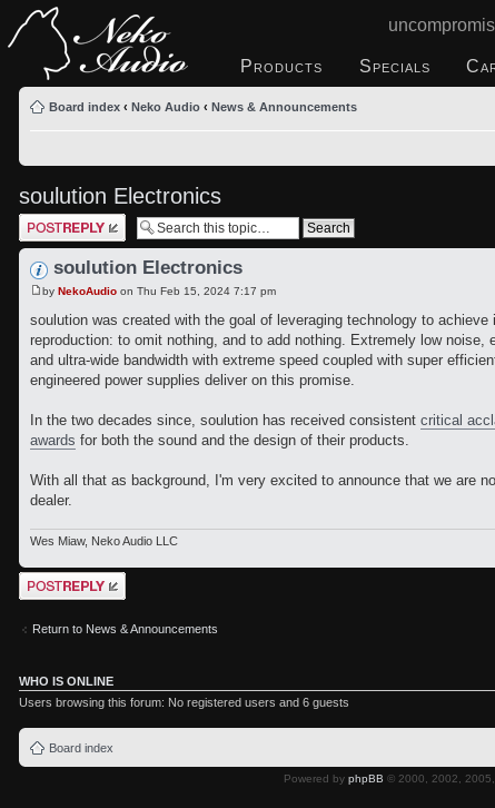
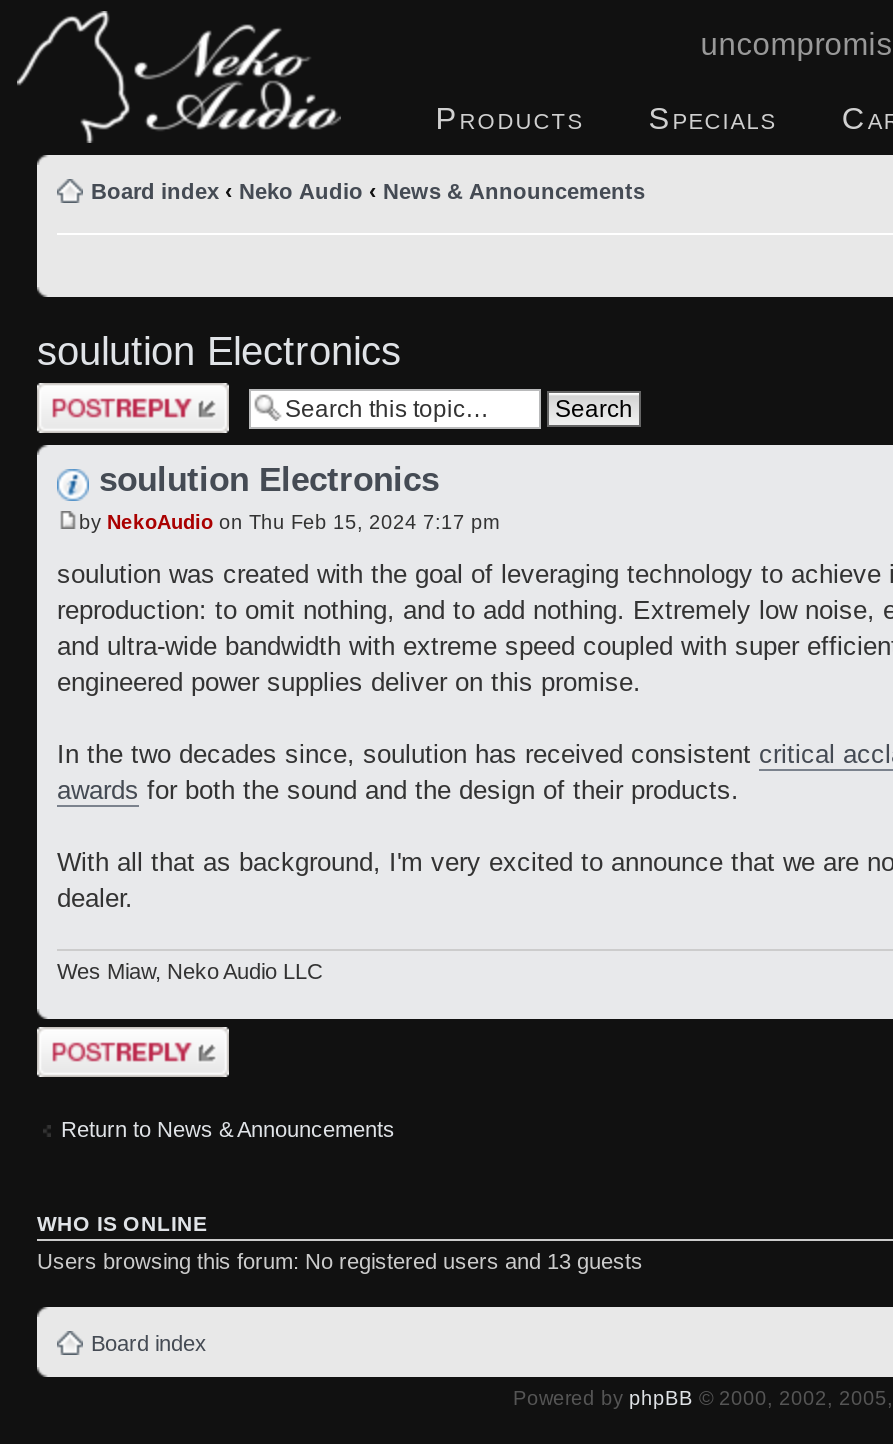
[19,695,349,708] Users browsing this forum: No registered users and 6 guests -> [37,1248,643,1272] Users browsing this forum: No registered users and 13 guests

